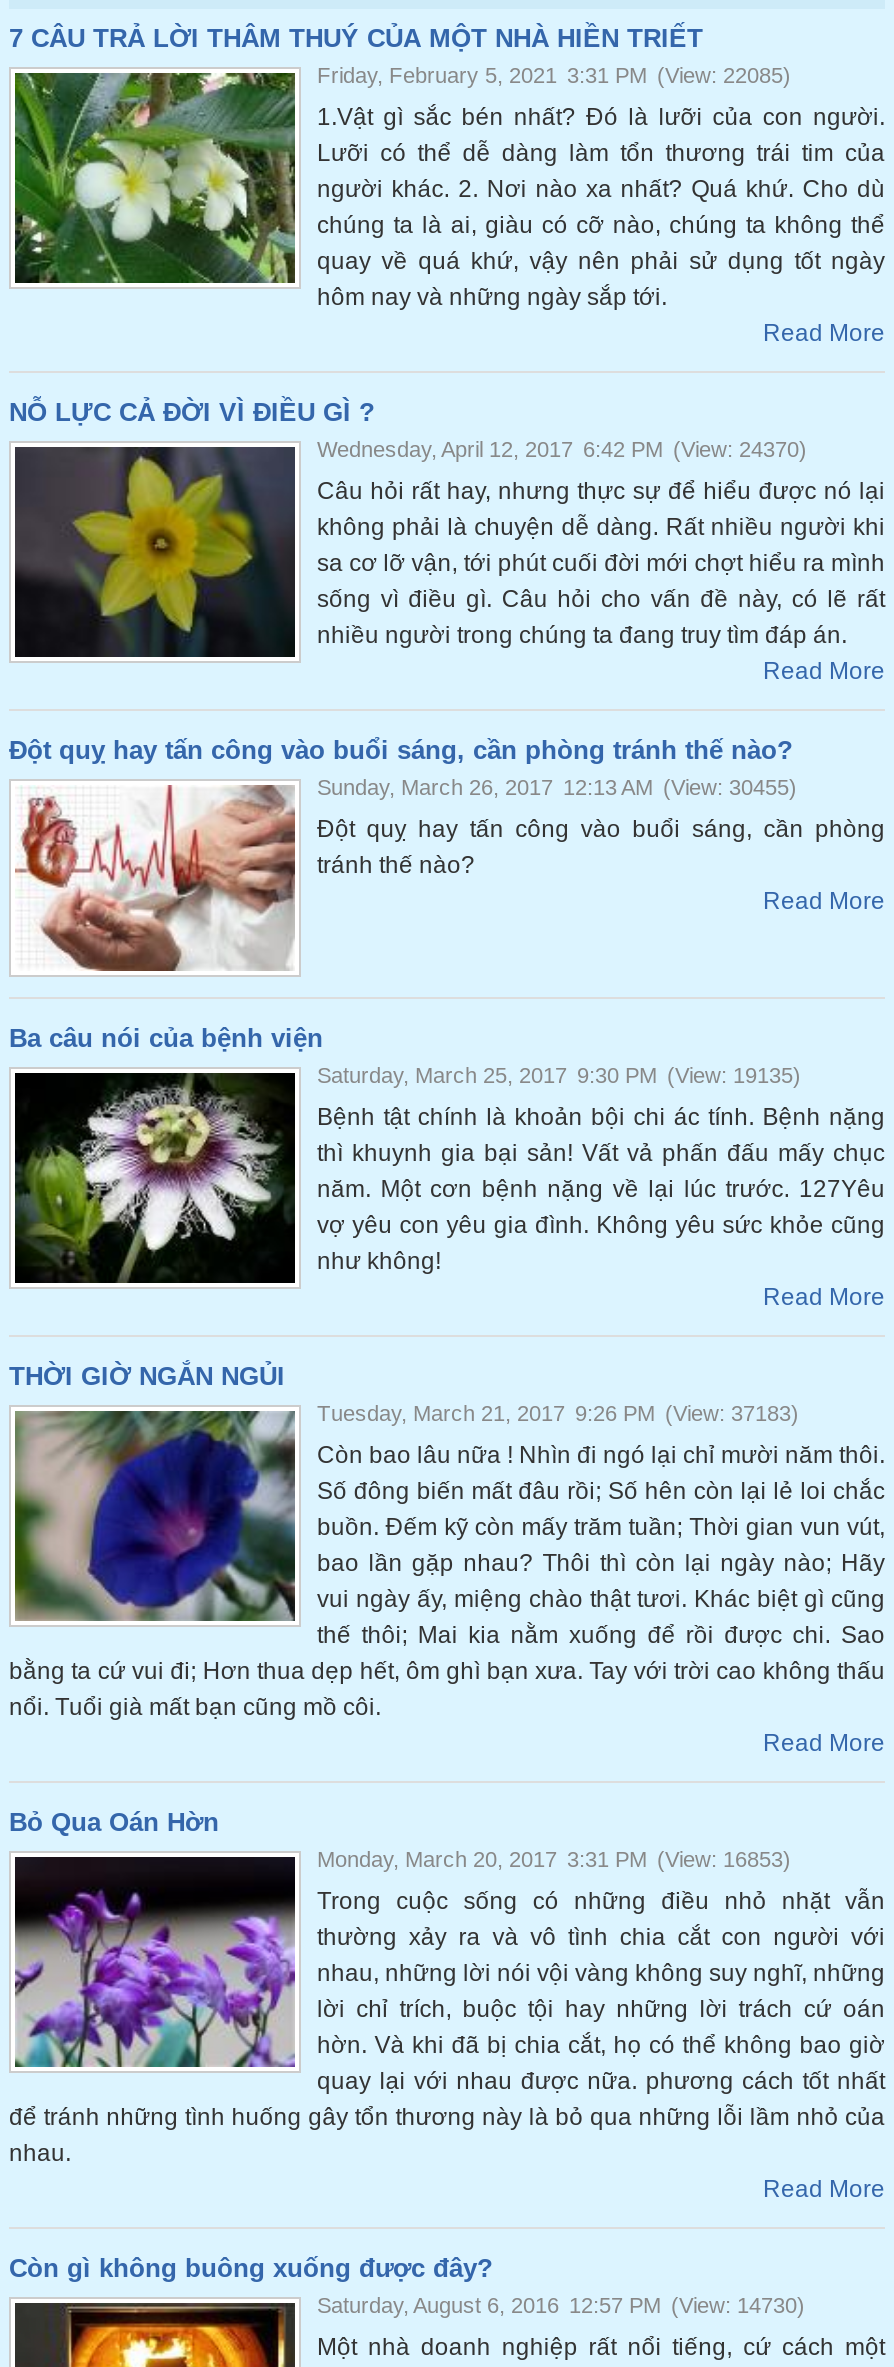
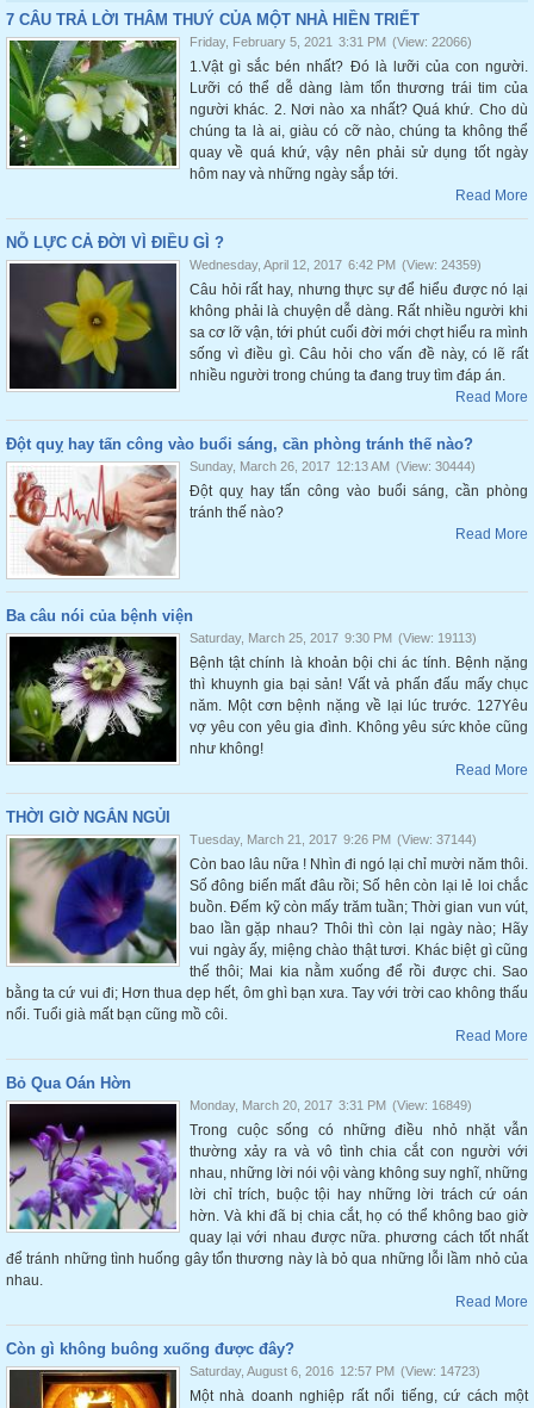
[317,63,791,87] Friday, February 5, 2021 3:31 PM (View: 22085) -> [190,35,472,49] Friday, February 5, 2021 3:31 PM (View: 22066)
[317,437,807,461] Wednesday, April 12, 2017 6:42 PM (View: 24370) -> [190,258,482,272] Wednesday, April 12, 2017 6:42 PM (View: 24359)
[317,775,797,799] Sunday, March 26, 2017 12:13 AM (View: 30455) -> [190,459,476,473] Sunday, March 26, 2017 12:13 AM (View: 30444)
[317,1063,801,1087] Saturday, March 25, 2017 9:30 PM (View: 19135) -> [190,631,477,645] Saturday, March 25, 2017 9:30 PM (View: 19113)
[317,1401,799,1425] Tuesday, March 21, 2017 9:26 PM (View: 37183) -> [190,832,477,847] Tuesday, March 21, 2017 9:26 PM (View: 37144)
[317,1847,791,1871] Monday, March 20, 2017 3:31 PM (View: 16853) -> [190,1098,472,1112] Monday, March 20, 2017 3:31 PM (View: 16849)
[317,2293,805,2317] Saturday, August 6, 2016 12:57 PM (View: 14730) -> [190,1364,480,1378] Saturday, August 6, 2016 12:57 PM (View: 14723)

